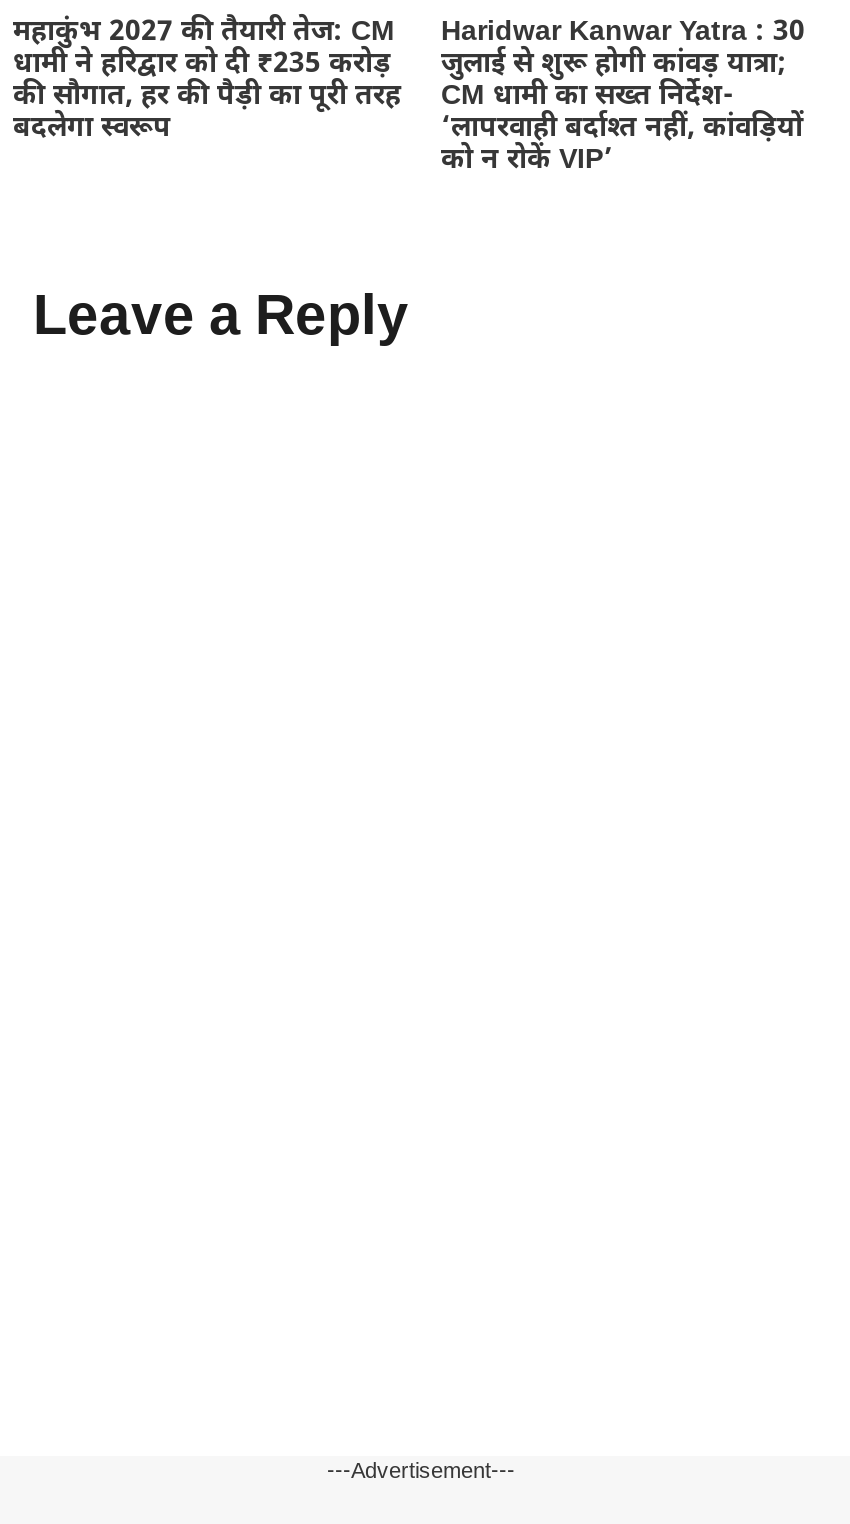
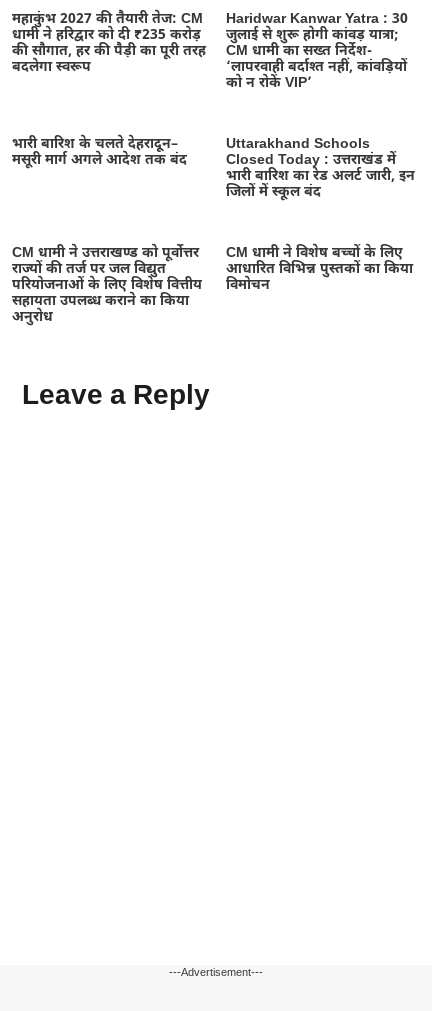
none -> [12,135,187,170] भारी बारिश के चलते देहरादून– | मसूरी मार्ग अगले आदेश तक बंद
none -> [12,135,415,327] Uttarakhand Schools | Closed Today : उत्तराखंड में | भारी बारिश का रेड अलर्ट जारी, इन | जिलों में स्कूल बंद | CM धामी ने उत्तराखण्ड को पूर्वाेत्तर | राज्यों की तर्ज पर जल विद्युत | परियोजनाओं के लिए विशेष वित्तीय | सहायता उपलब्ध कराने का किया | अनुरोध
none -> [226,244,413,295] CM धामी ने विशेष बच्चों के लिए | आधारित विभिन्न पुस्तकों का किया | विमोचन

